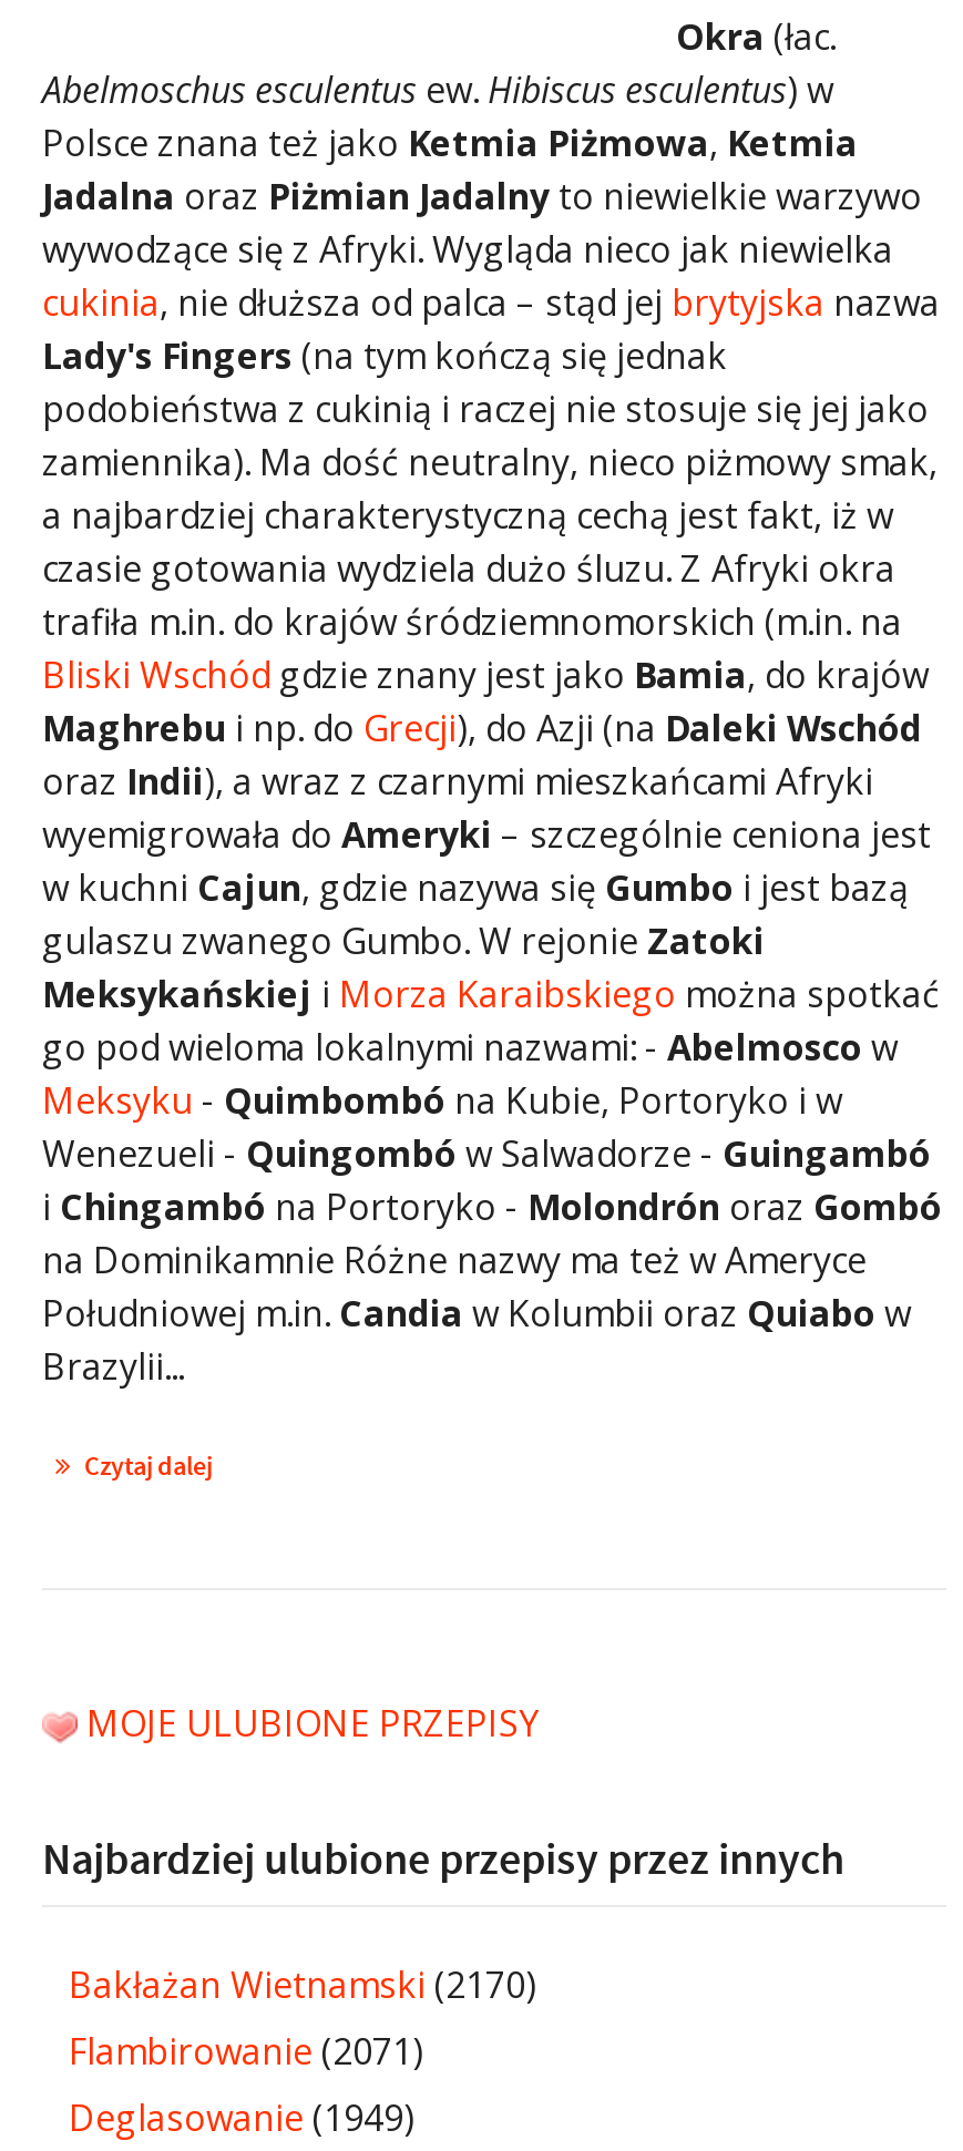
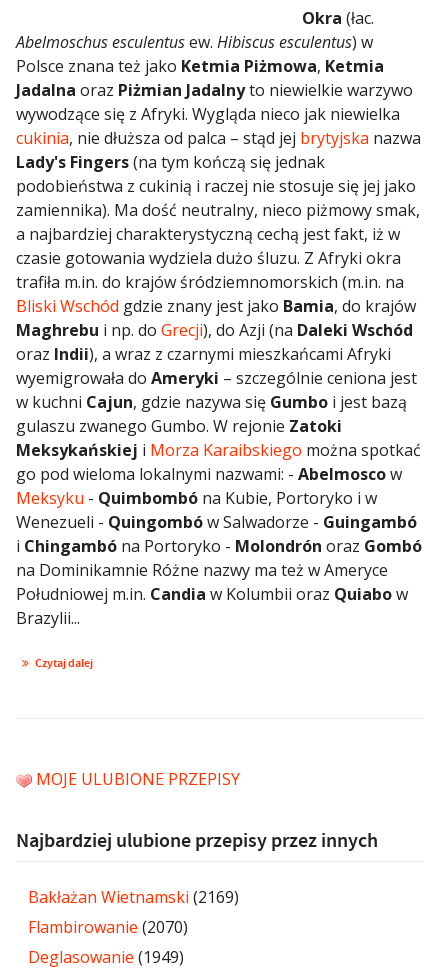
[69,1960,536,2009] Bakłażan Wietnamski (2170) -> [28,886,239,908] Bakłażan Wietnamski (2169)
[69,2027,423,2075] Flambirowanie (2071) -> [28,916,188,938] Flambirowanie (2070)

